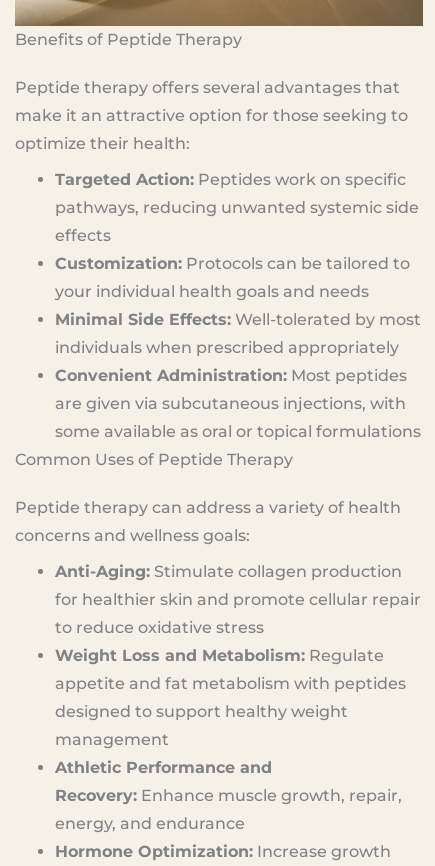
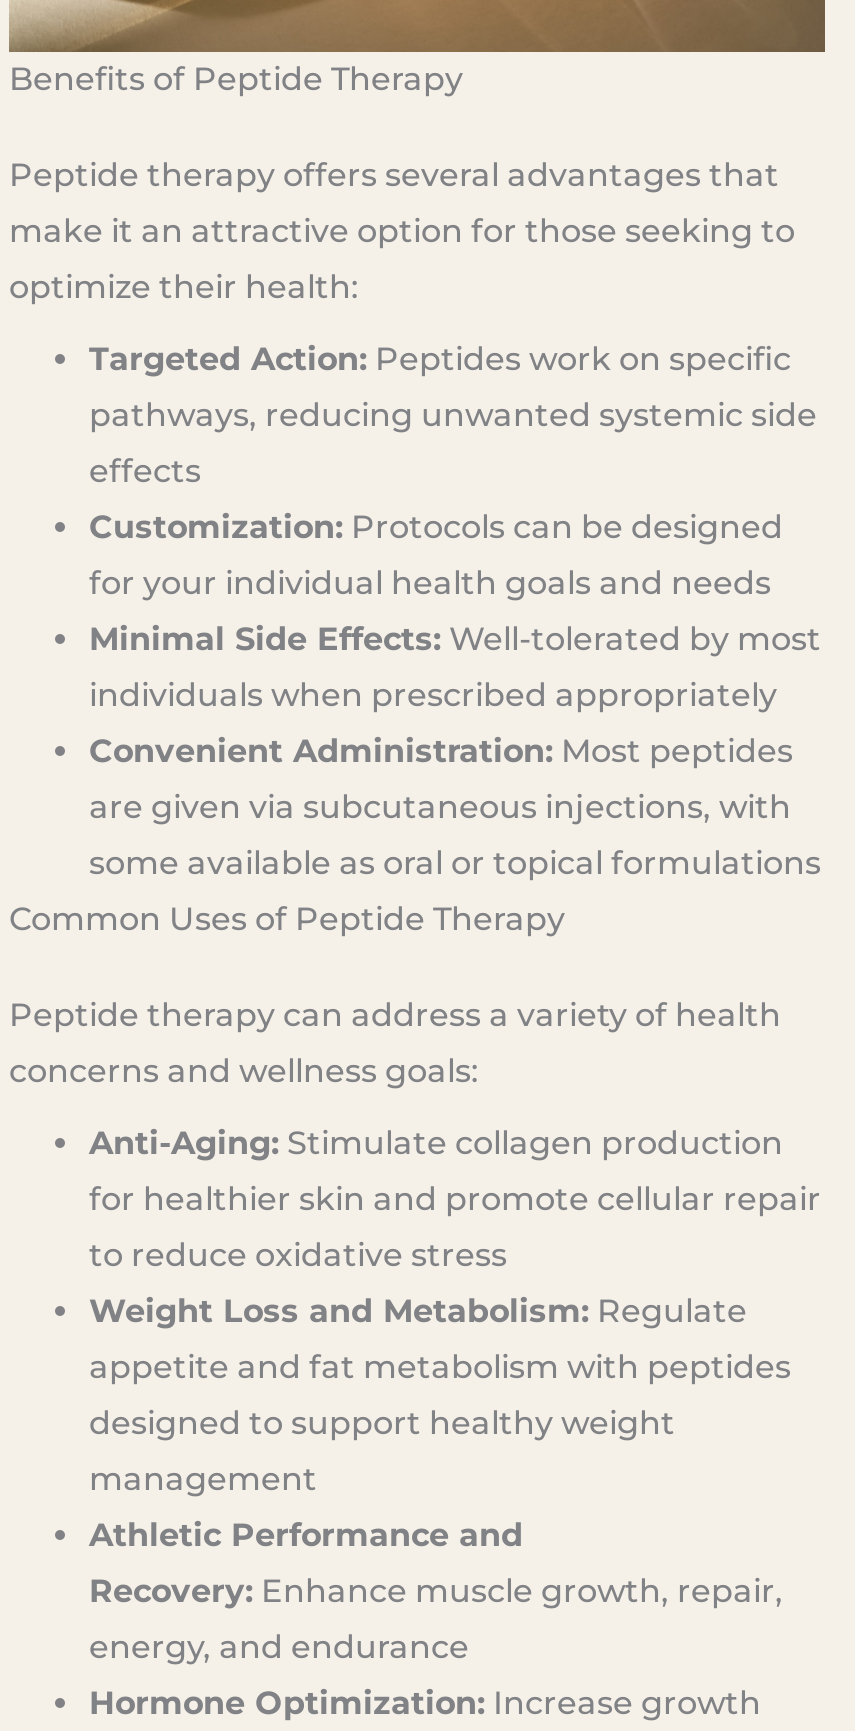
[55,254,410,273] Customization: Protocols can be tailored to -> [89,508,783,546] Customization: Protocols can be designed
[55,282,369,301] your individual health goals and needs -> [89,564,771,602] for your individual health goals and needs

